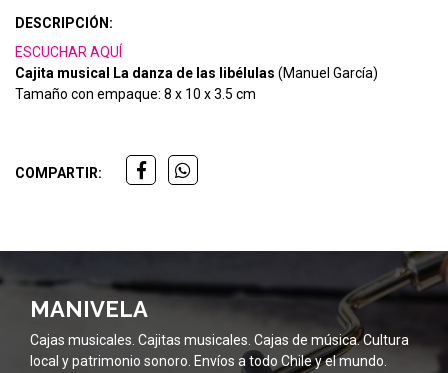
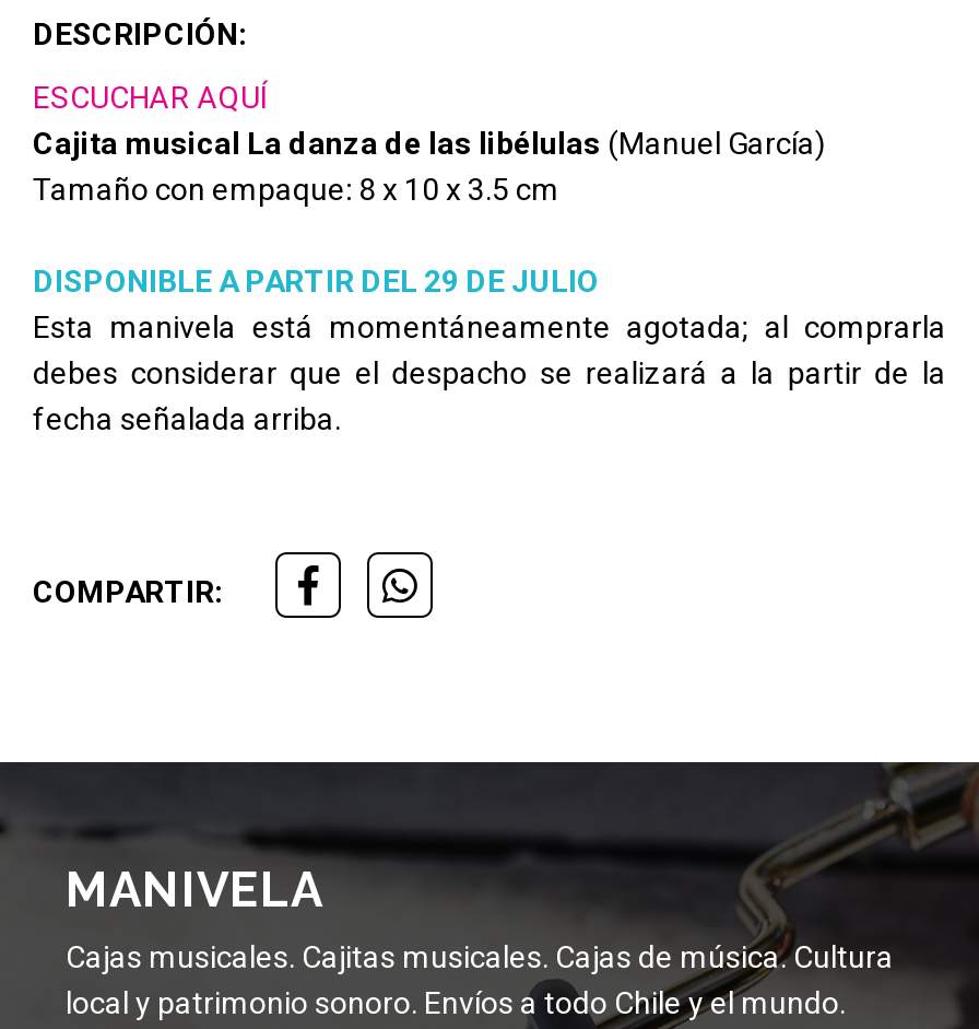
none -> [33,264,946,437] DISPONIBLE A PARTIR DEL 29 DE JULIO | Esta manivela está momentáneamente agotada; al comprarla | debes considerar que el despacho se realizará a la partir de la | fecha señalada arriba.

